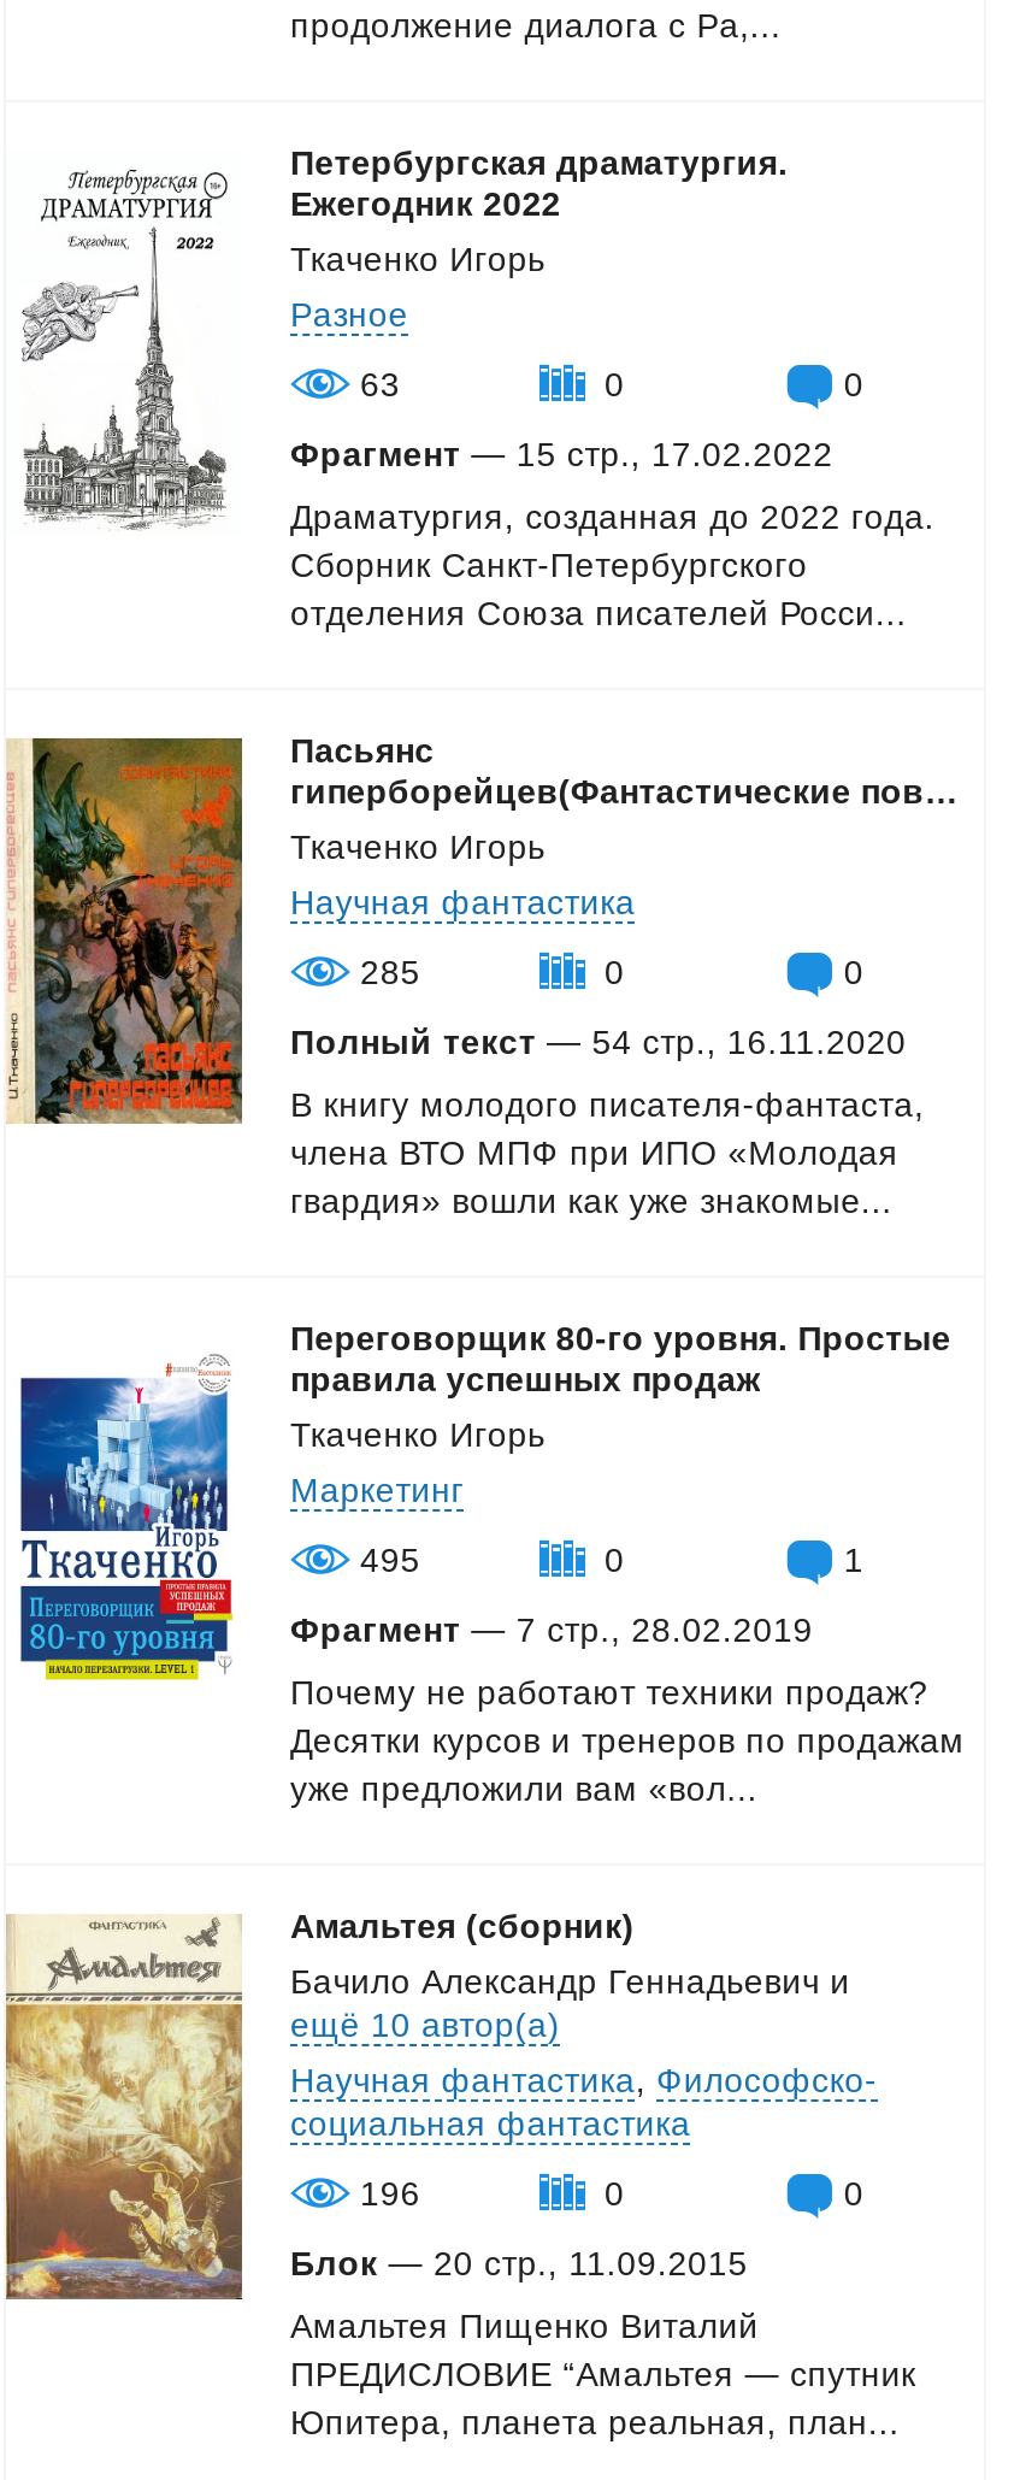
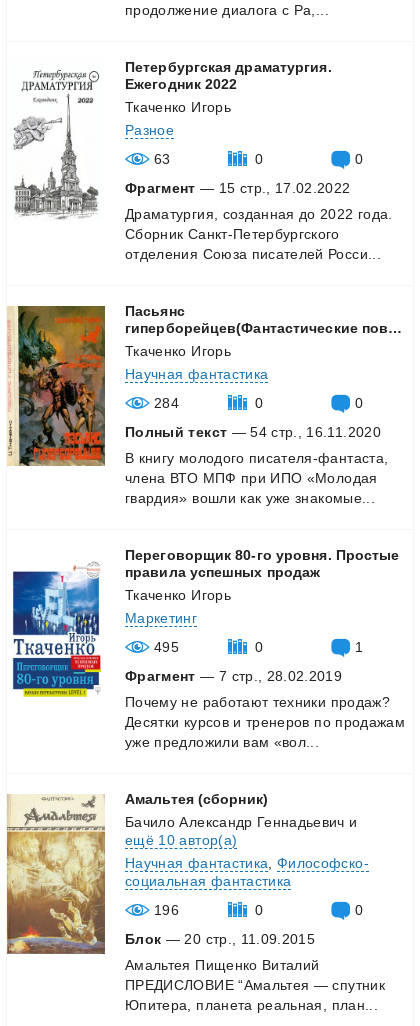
[360,952,421,990] 285 -> [154,395,179,411] 284

